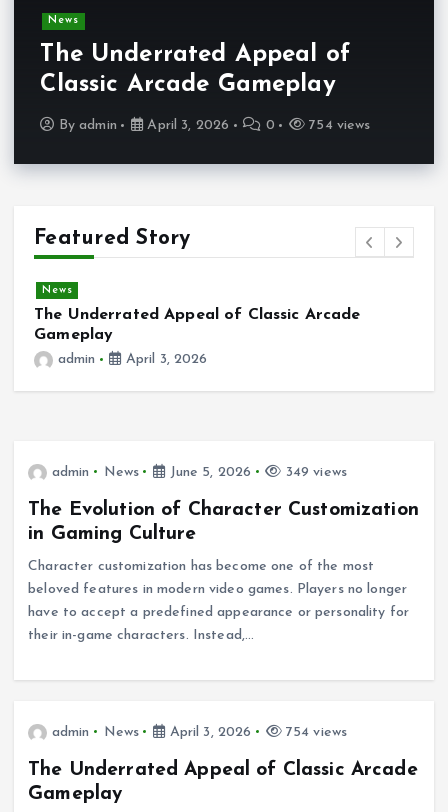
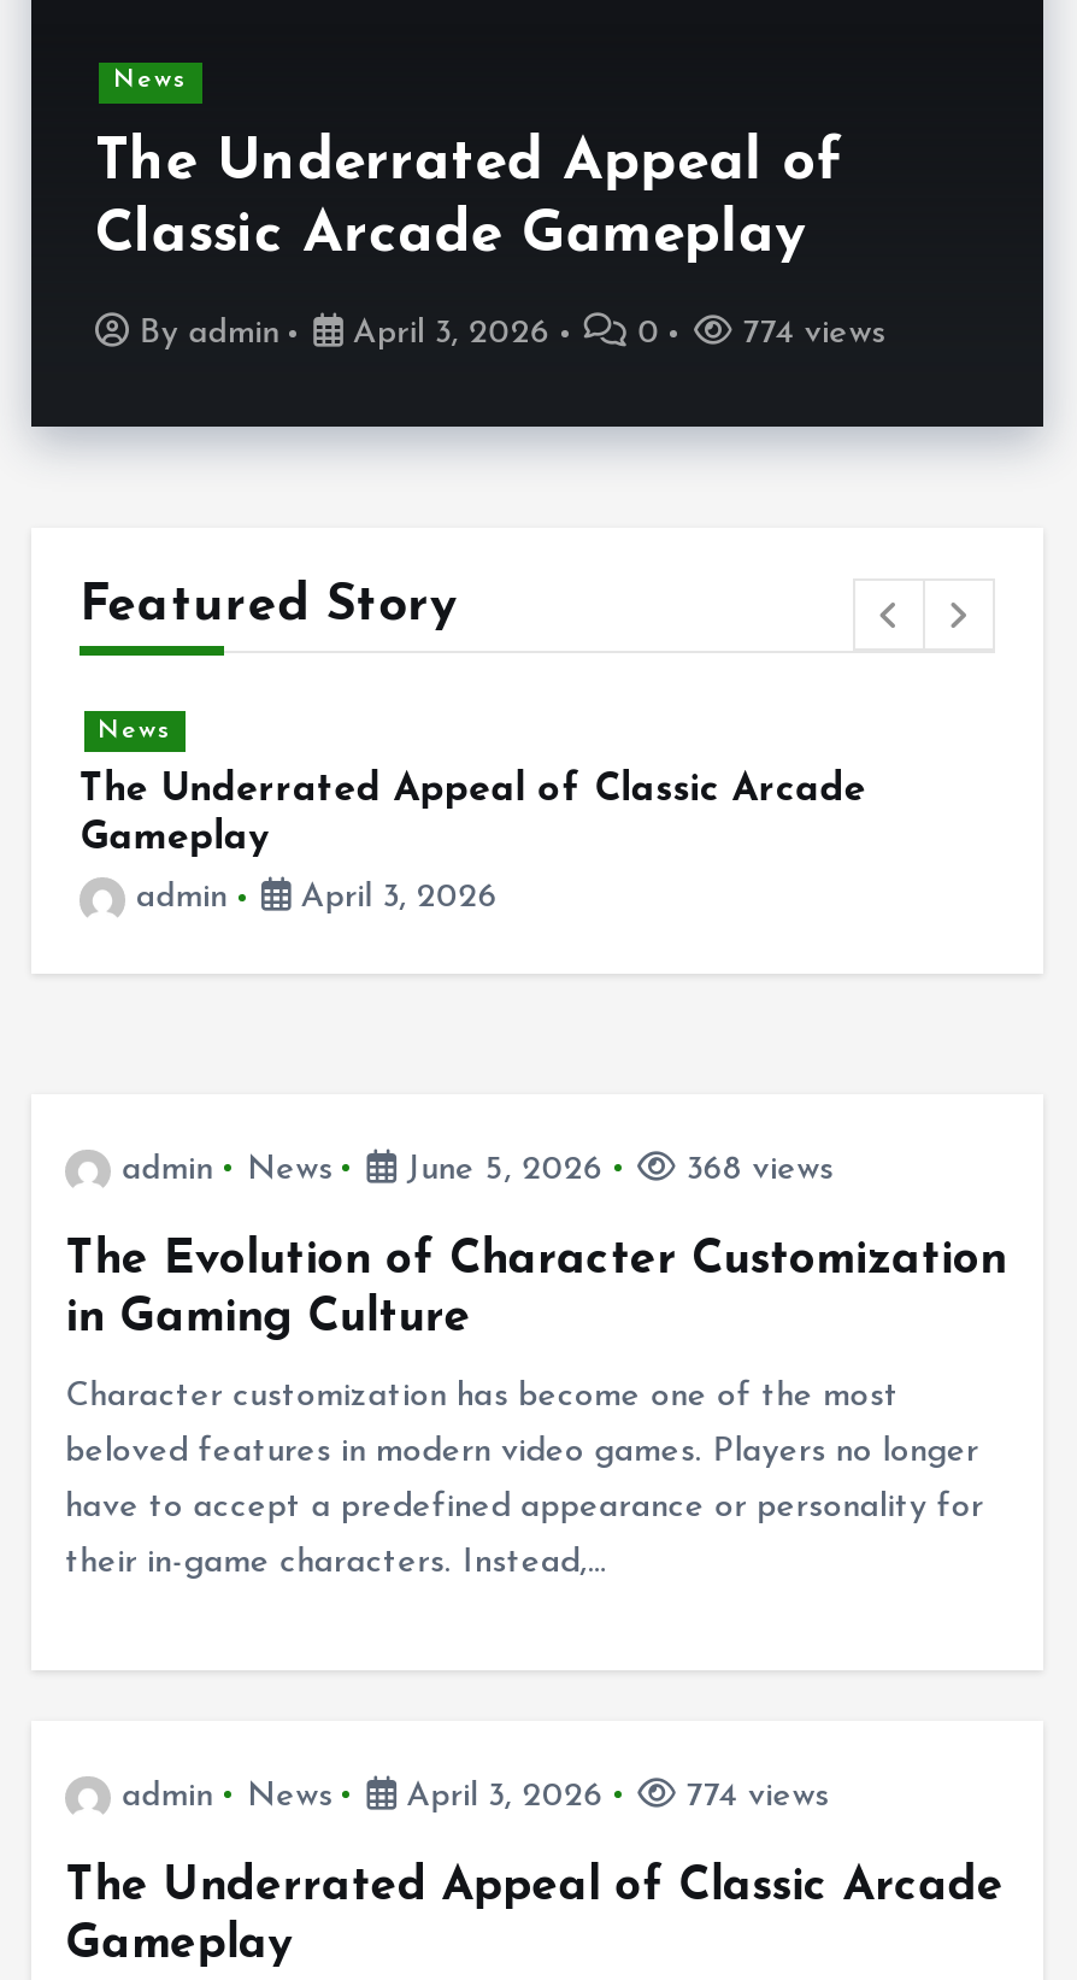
[305,118,371,133] 754 views -> [733,316,886,353] 774 views
[282,465,347,480] 349 views -> [676,1151,834,1187] 368 views
[282,725,347,740] 754 views -> [676,1778,829,1814] 774 views

